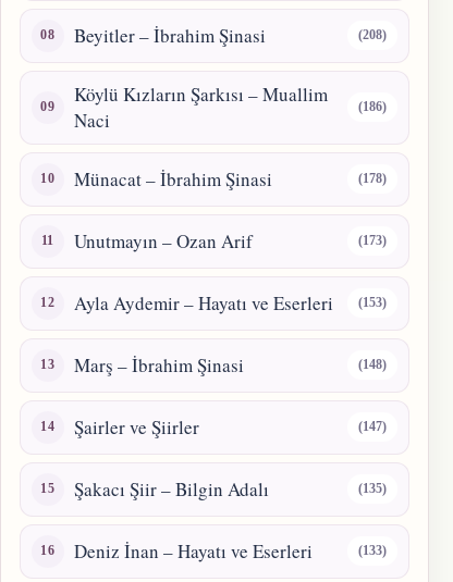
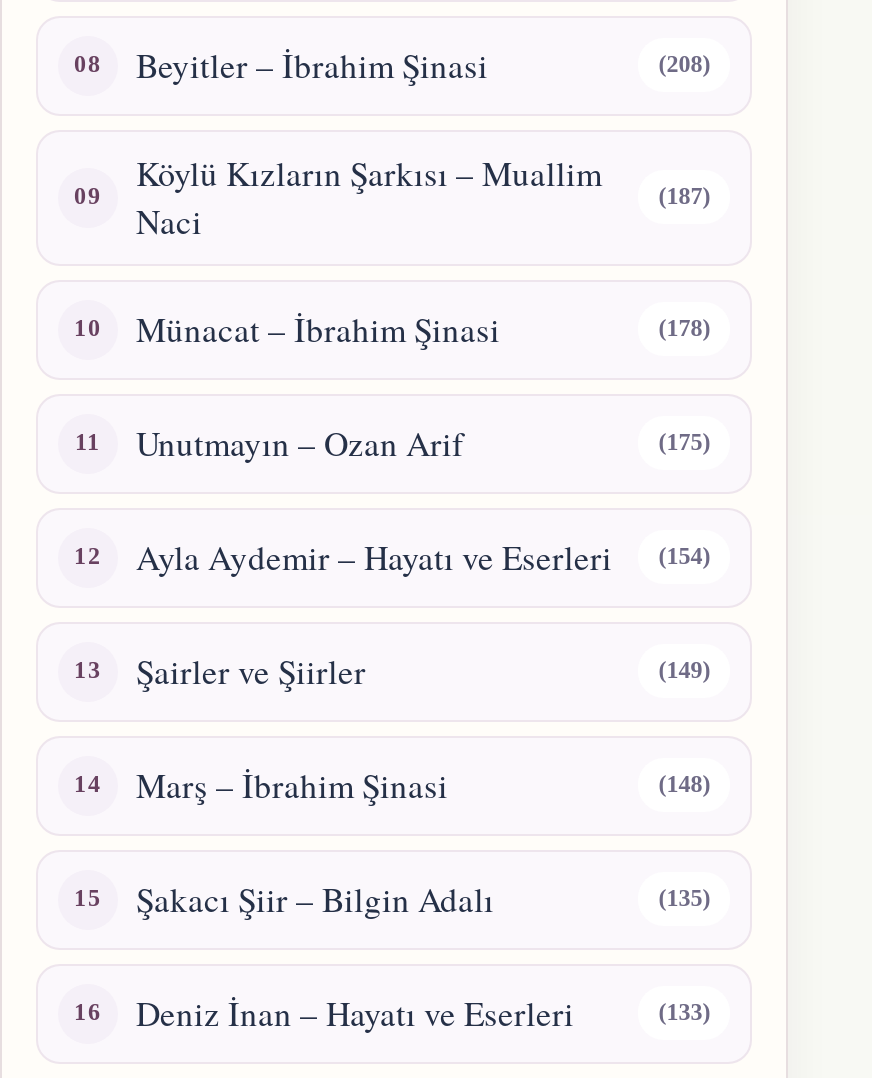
[358,99,387,114] (186) -> [658,182,710,210] (187)
[358,233,387,248] (173) -> [658,428,710,456] (175)
[358,295,387,310] (153) -> [658,542,710,684] (154) | (149)
moved [74,352,387,377] -> [136,761,710,807]: Marş – İbrahim Şinasi | (148)
moved [74,414,199,439] -> [136,647,366,693]: Şairler ve Şiirler
[358,419,387,434] (147) -> none

